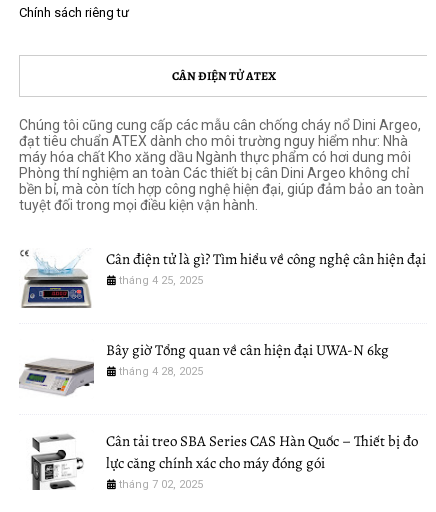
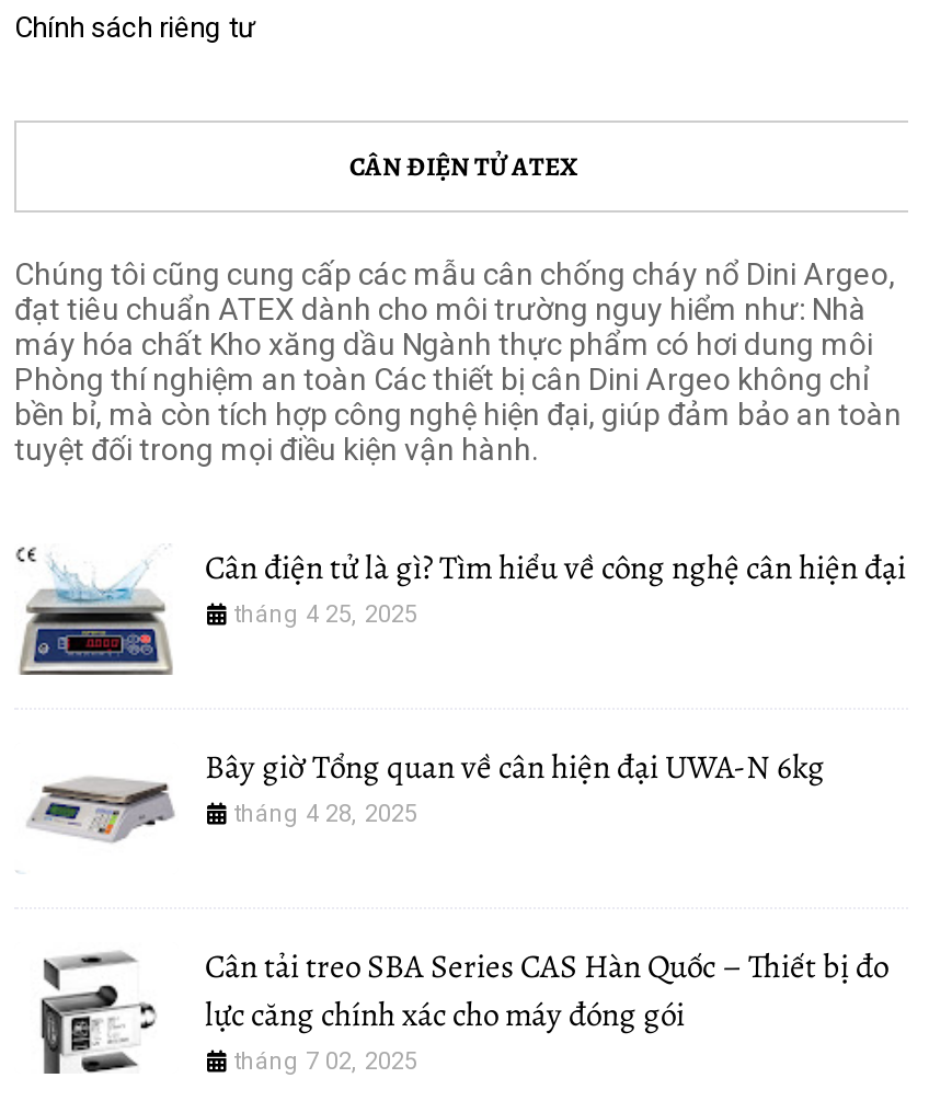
[18,355,95,397] [image] -> [14,776,179,868] [image]

